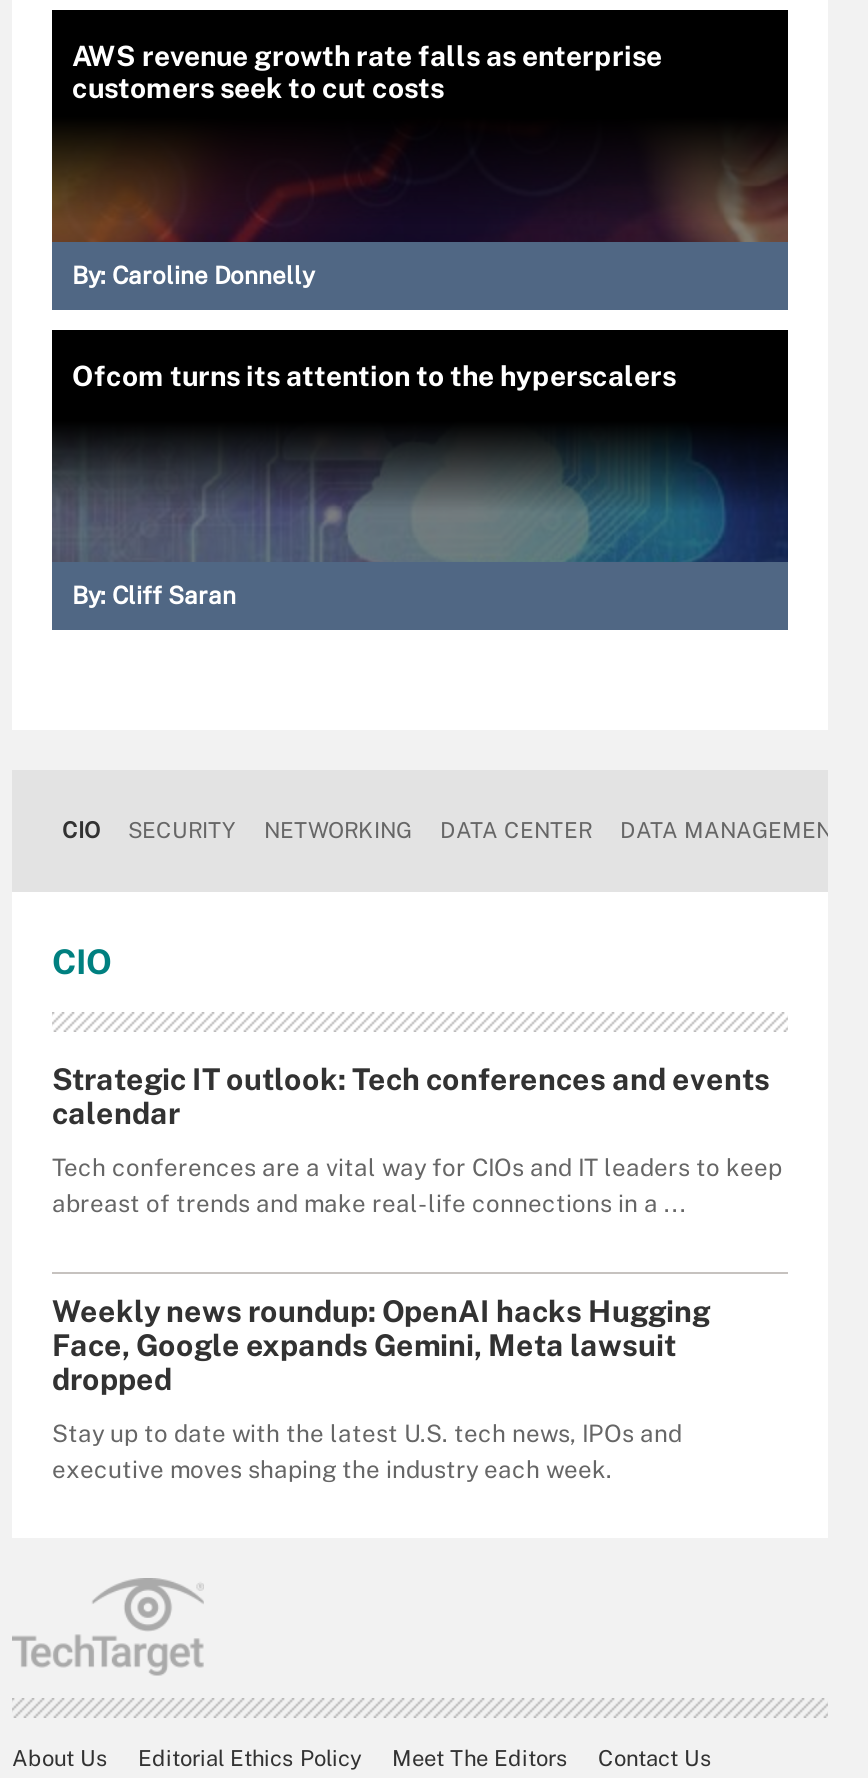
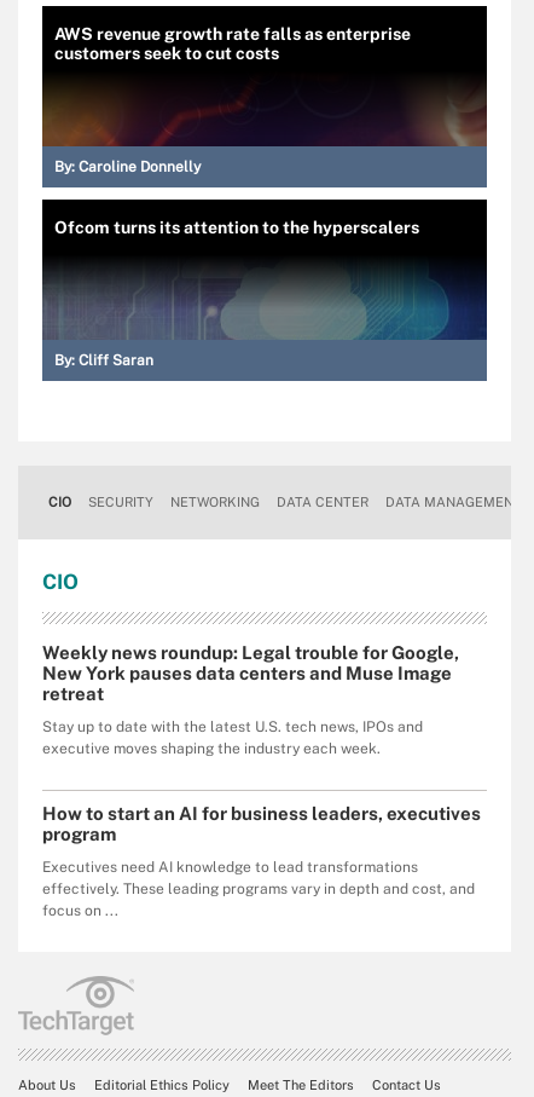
[52,1062,782,1396] Strategic IT outlook: Tech conferences and events | calendar | Tech conferences are a vital way for CIOs and IT leaders to keep | abreast of trends and make real-life connections in a ... | Weekly news roundup: OpenAI hacks Hugging | Face, Google expands Gemini, Meta lawsuit | dropped -> [42,642,459,704] Weekly news roundup: Legal trouble for Google, | New York pauses data centers and Muse Image | retreat
moved [52,1420,682,1484] -> [42,718,423,757]: Stay up to date with the latest U.S. tech news, IPOs and | executive moves shaping the industry each week.
none -> [42,803,481,919] How to start an AI for business leaders, executives | program | Executives need AI knowledge to lead transformations | effectively. These leading programs vary in depth and cost, and | focus on ...

